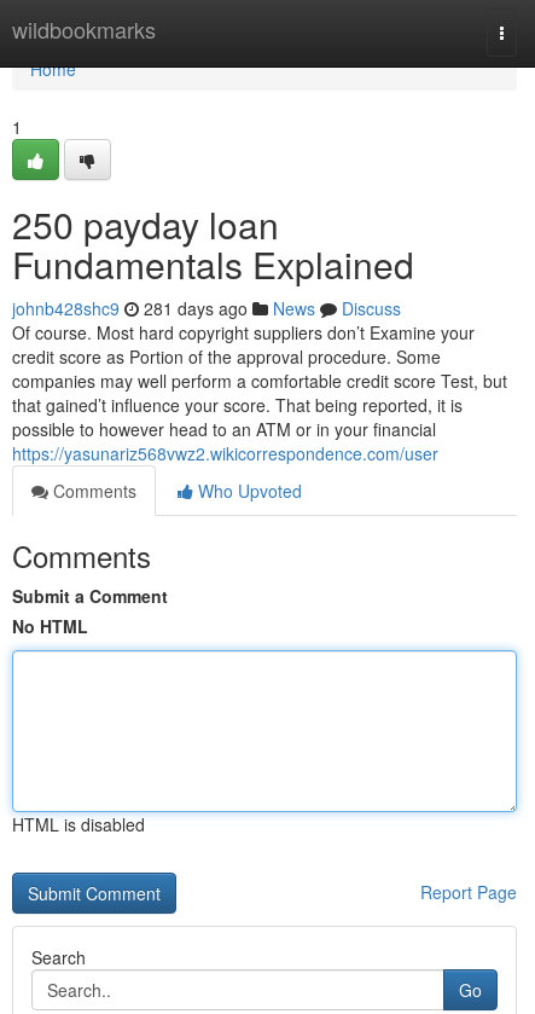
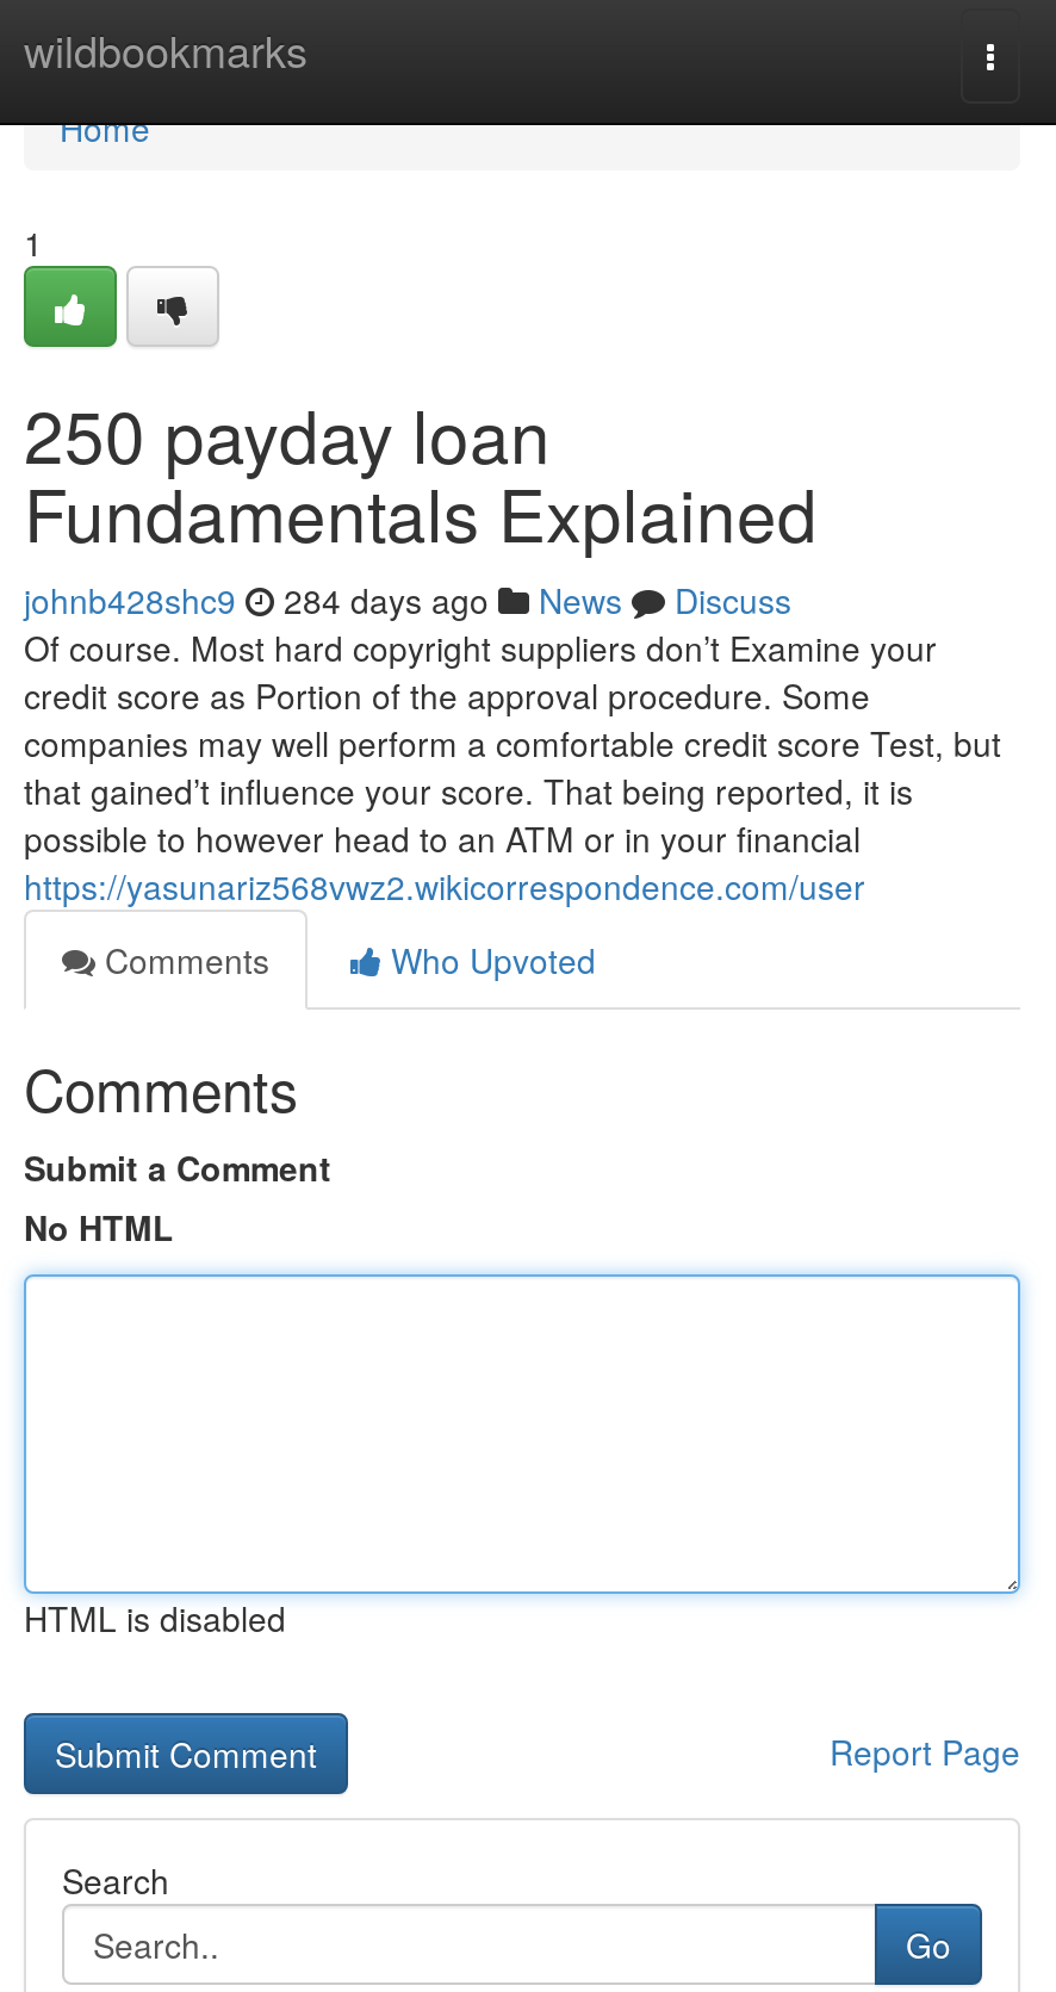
[12,296,401,320] johnb428shc9 281 days ago News Discuss -> [24,576,791,623] johnb428shc9 284 days ago News Discuss

